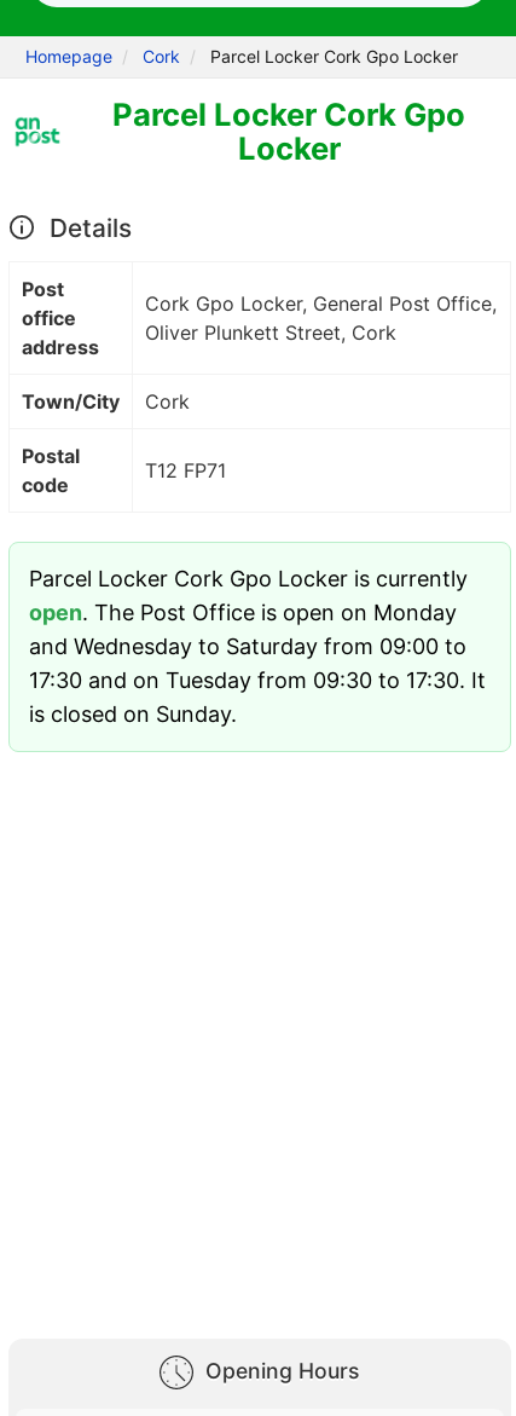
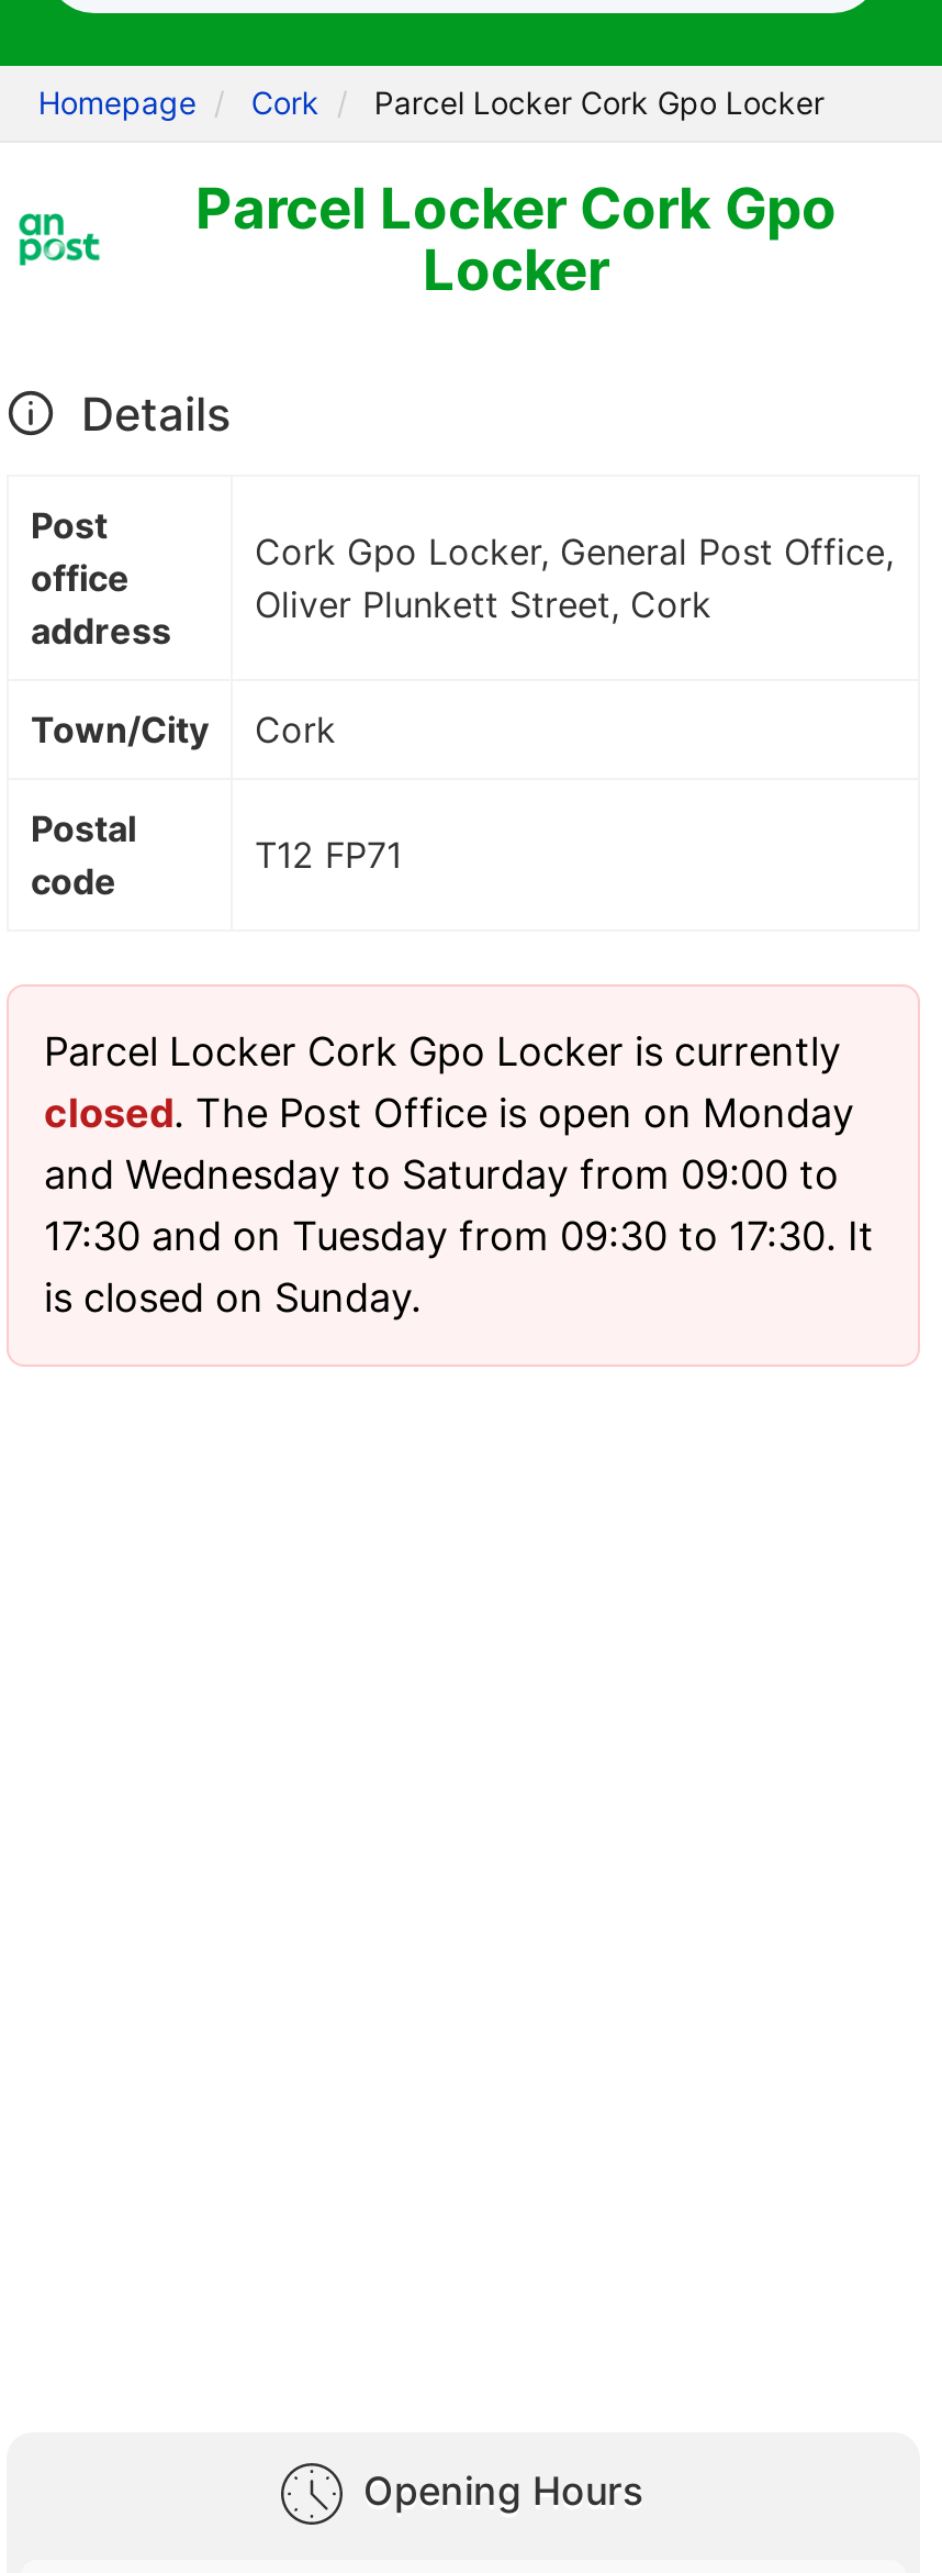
[29,600,457,625] open. The Post Office is open on Monday -> [44,1089,854,1136] closed. The Post Office is open on Monday

